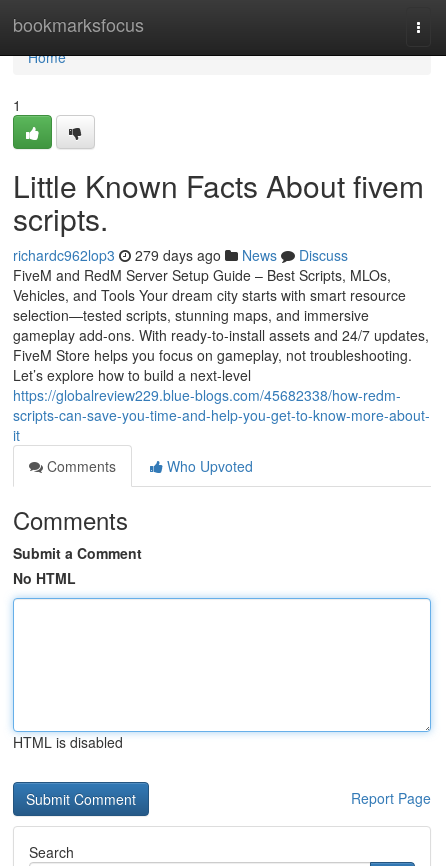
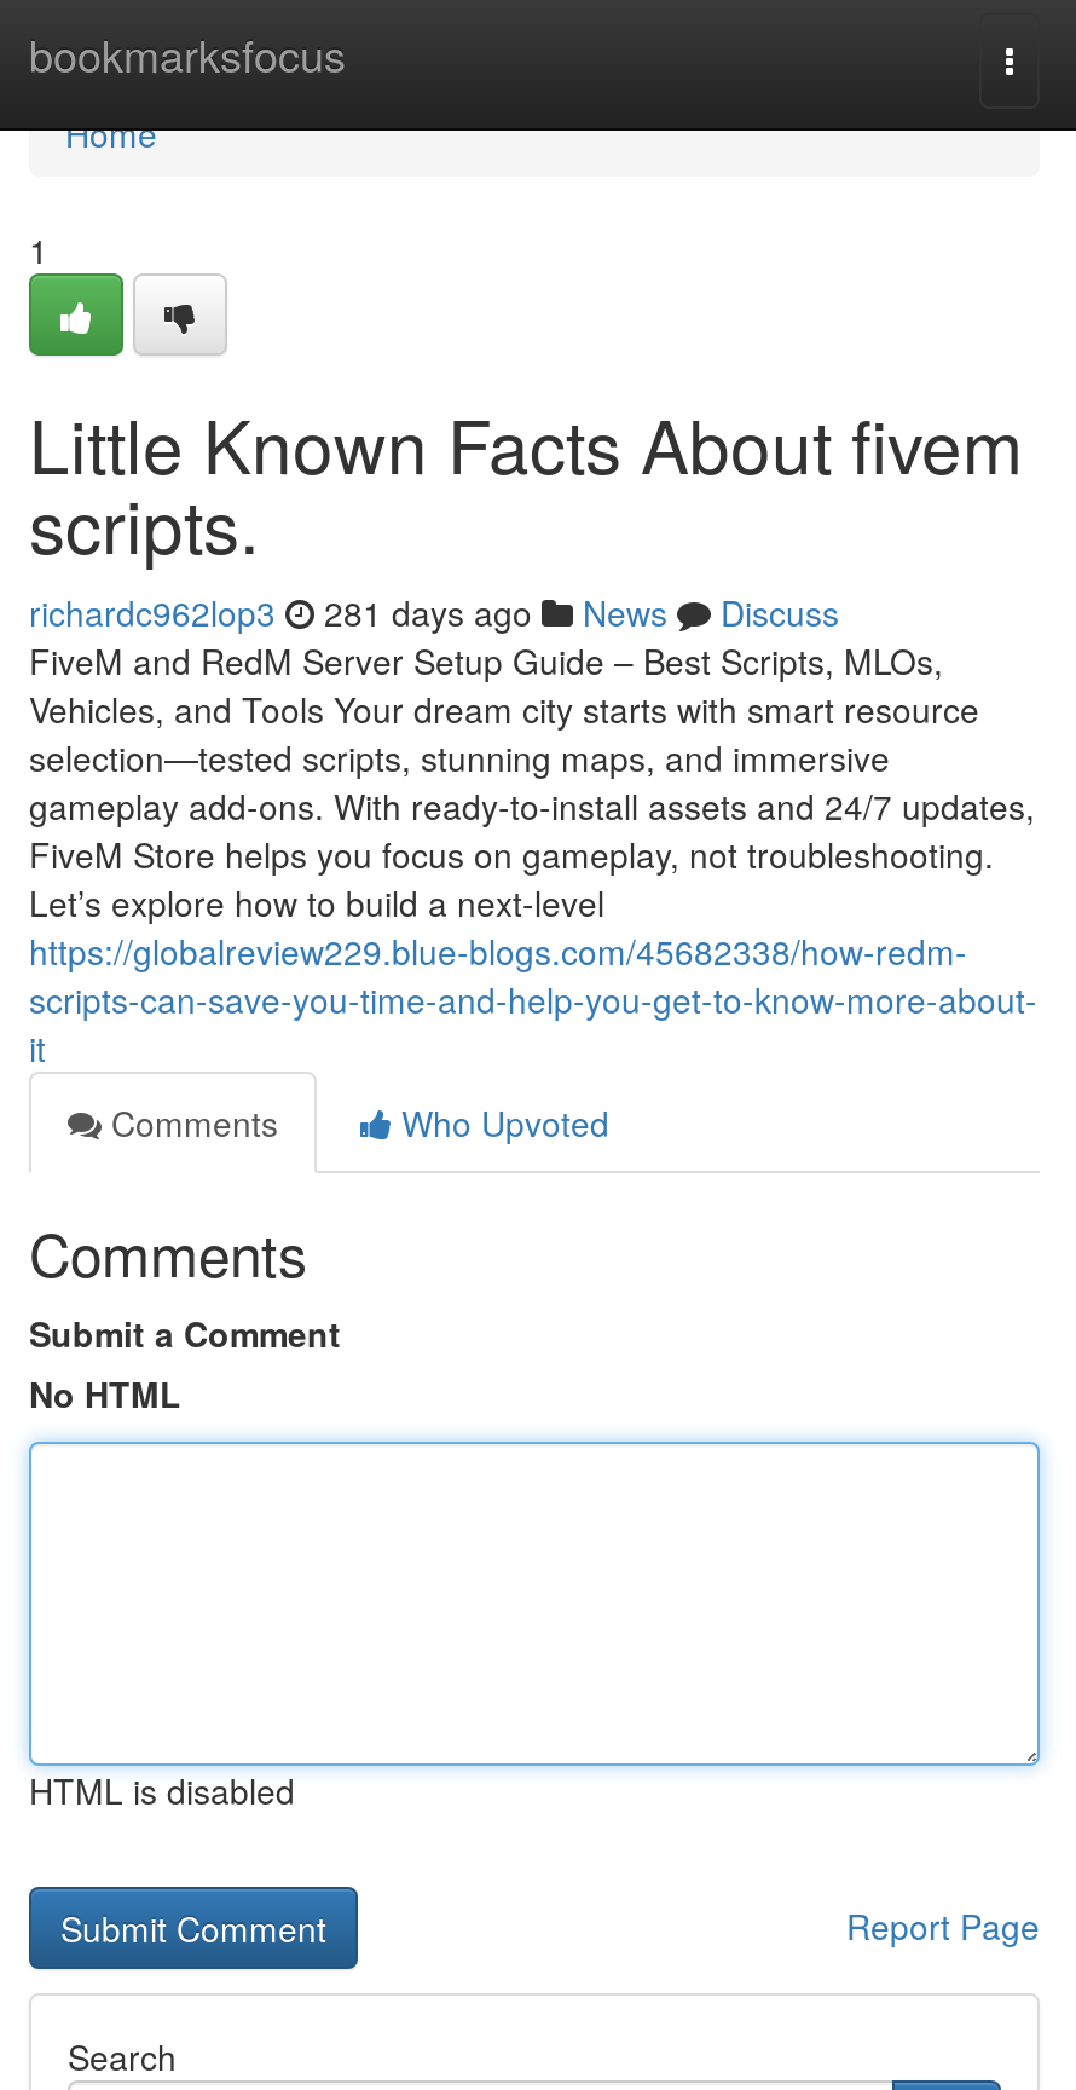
[13,245,348,265] richardc962lop3 279 days ago News Discuss -> [29,588,839,636] richardc962lop3 281 days ago News Discuss

